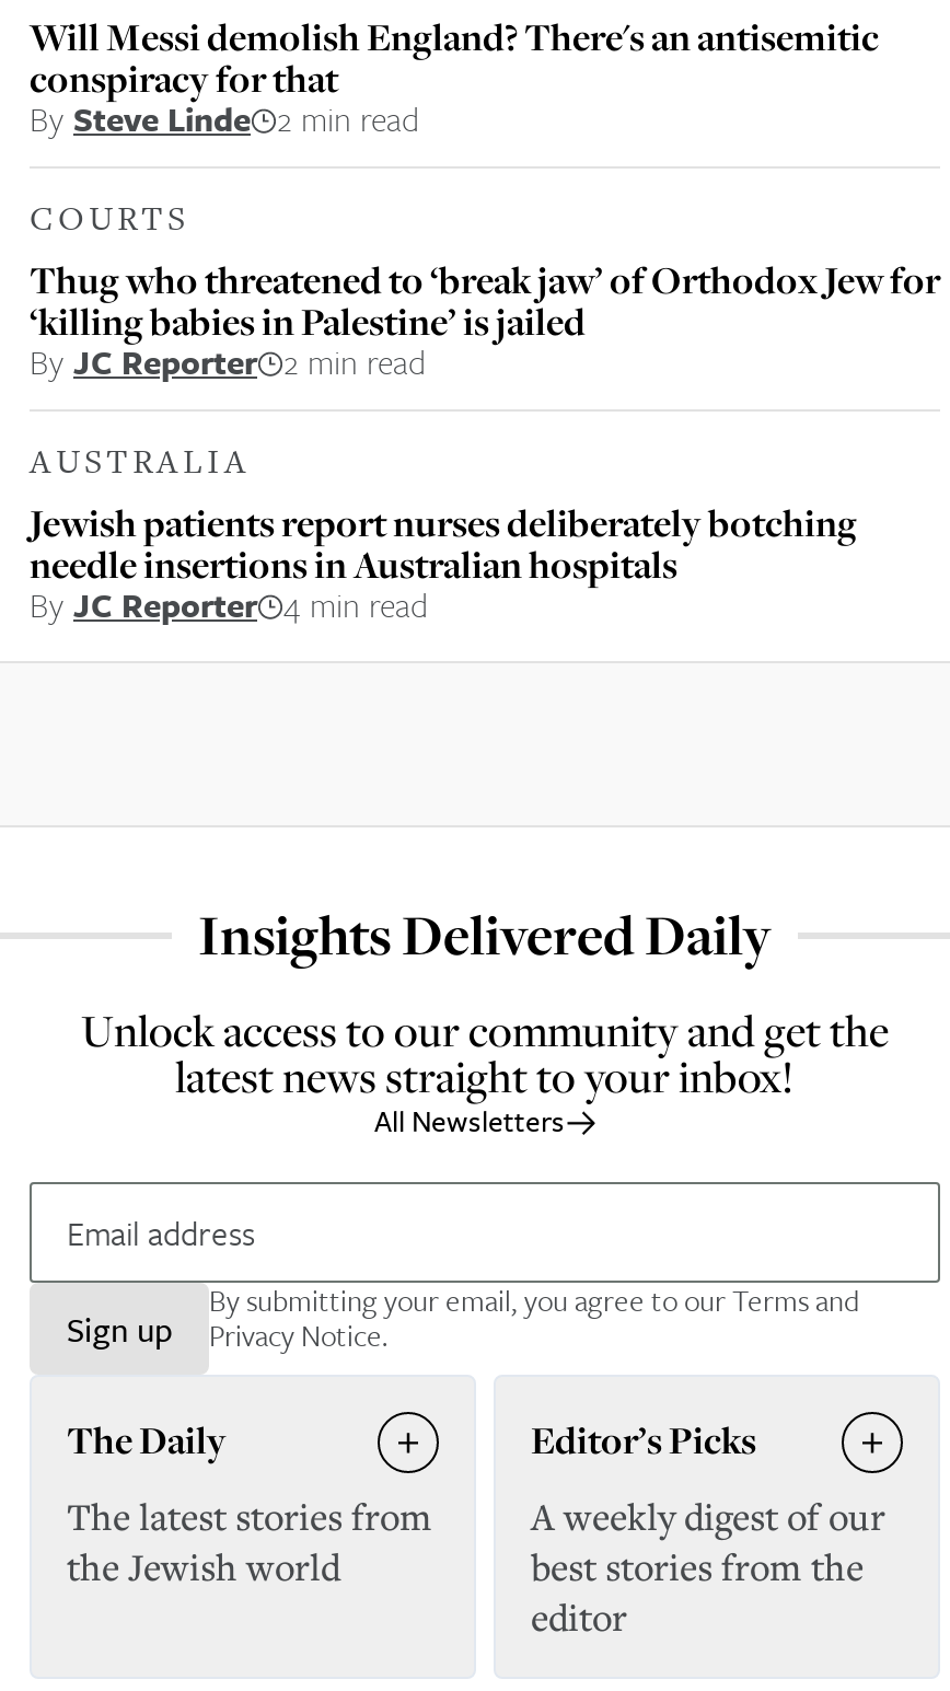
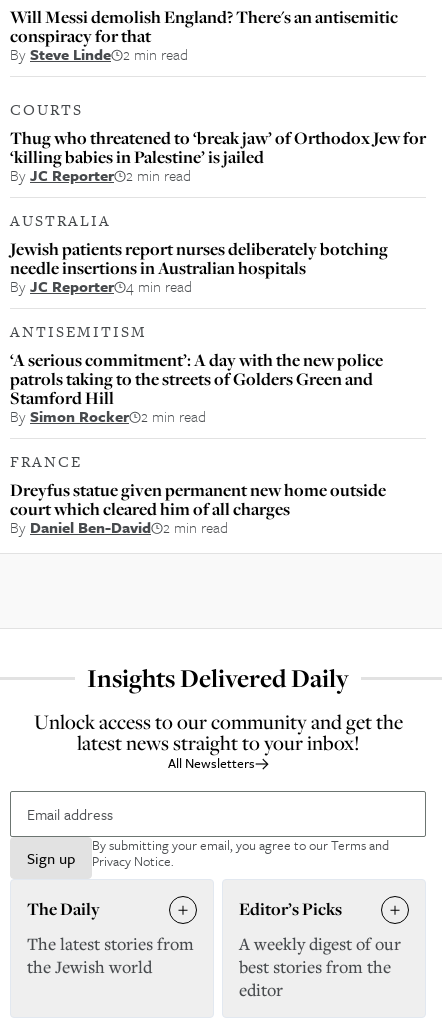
none -> [10,321,386,538] ANTISEMITISM | ‘A serious commitment’: A day with the new police | patrols taking to the streets of Golders Green and | Stamford Hill | By Simon Rocker 2 min read | FRANCE | Dreyfus statue given permanent new home outside | court which cleared him of all charges | By Daniel Ben-David 2 min read

